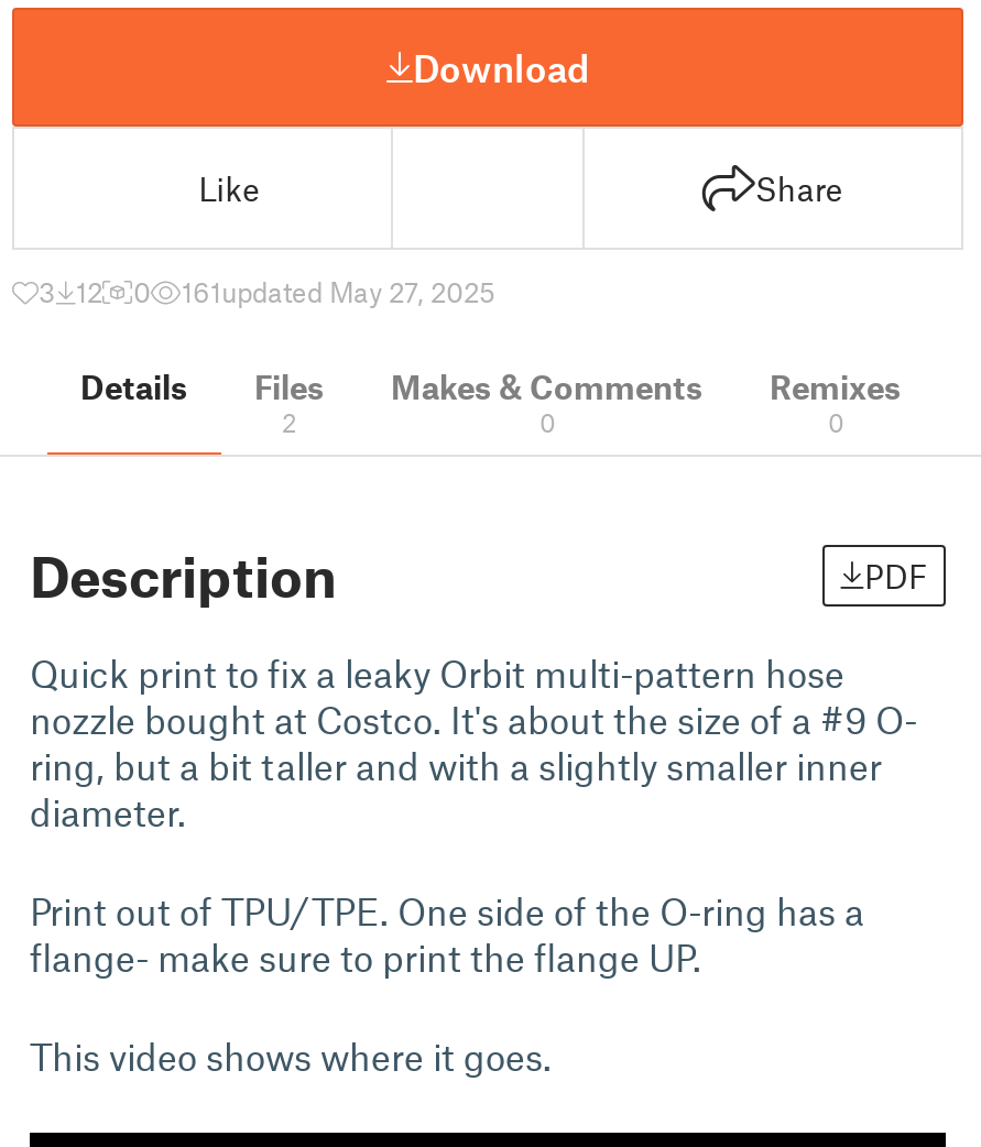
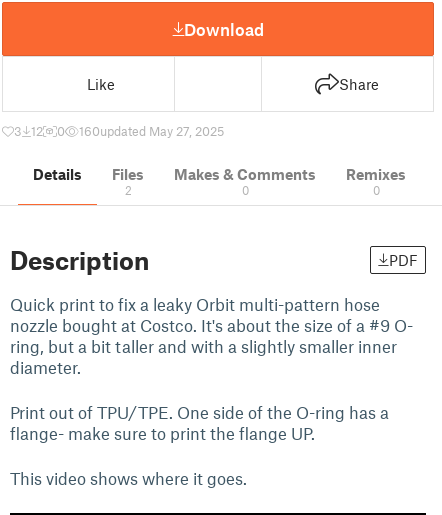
[182,274,494,309] 161updated May 27, 2025 -> [79,123,224,139] 160updated May 27, 2025

